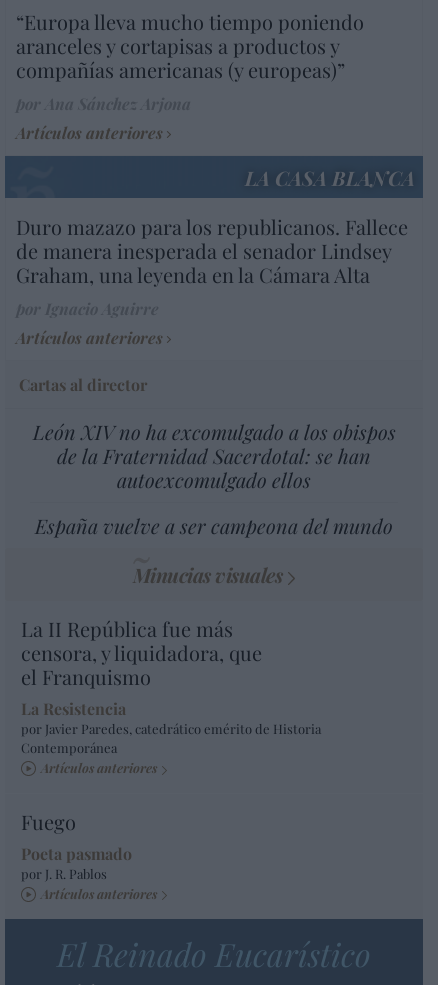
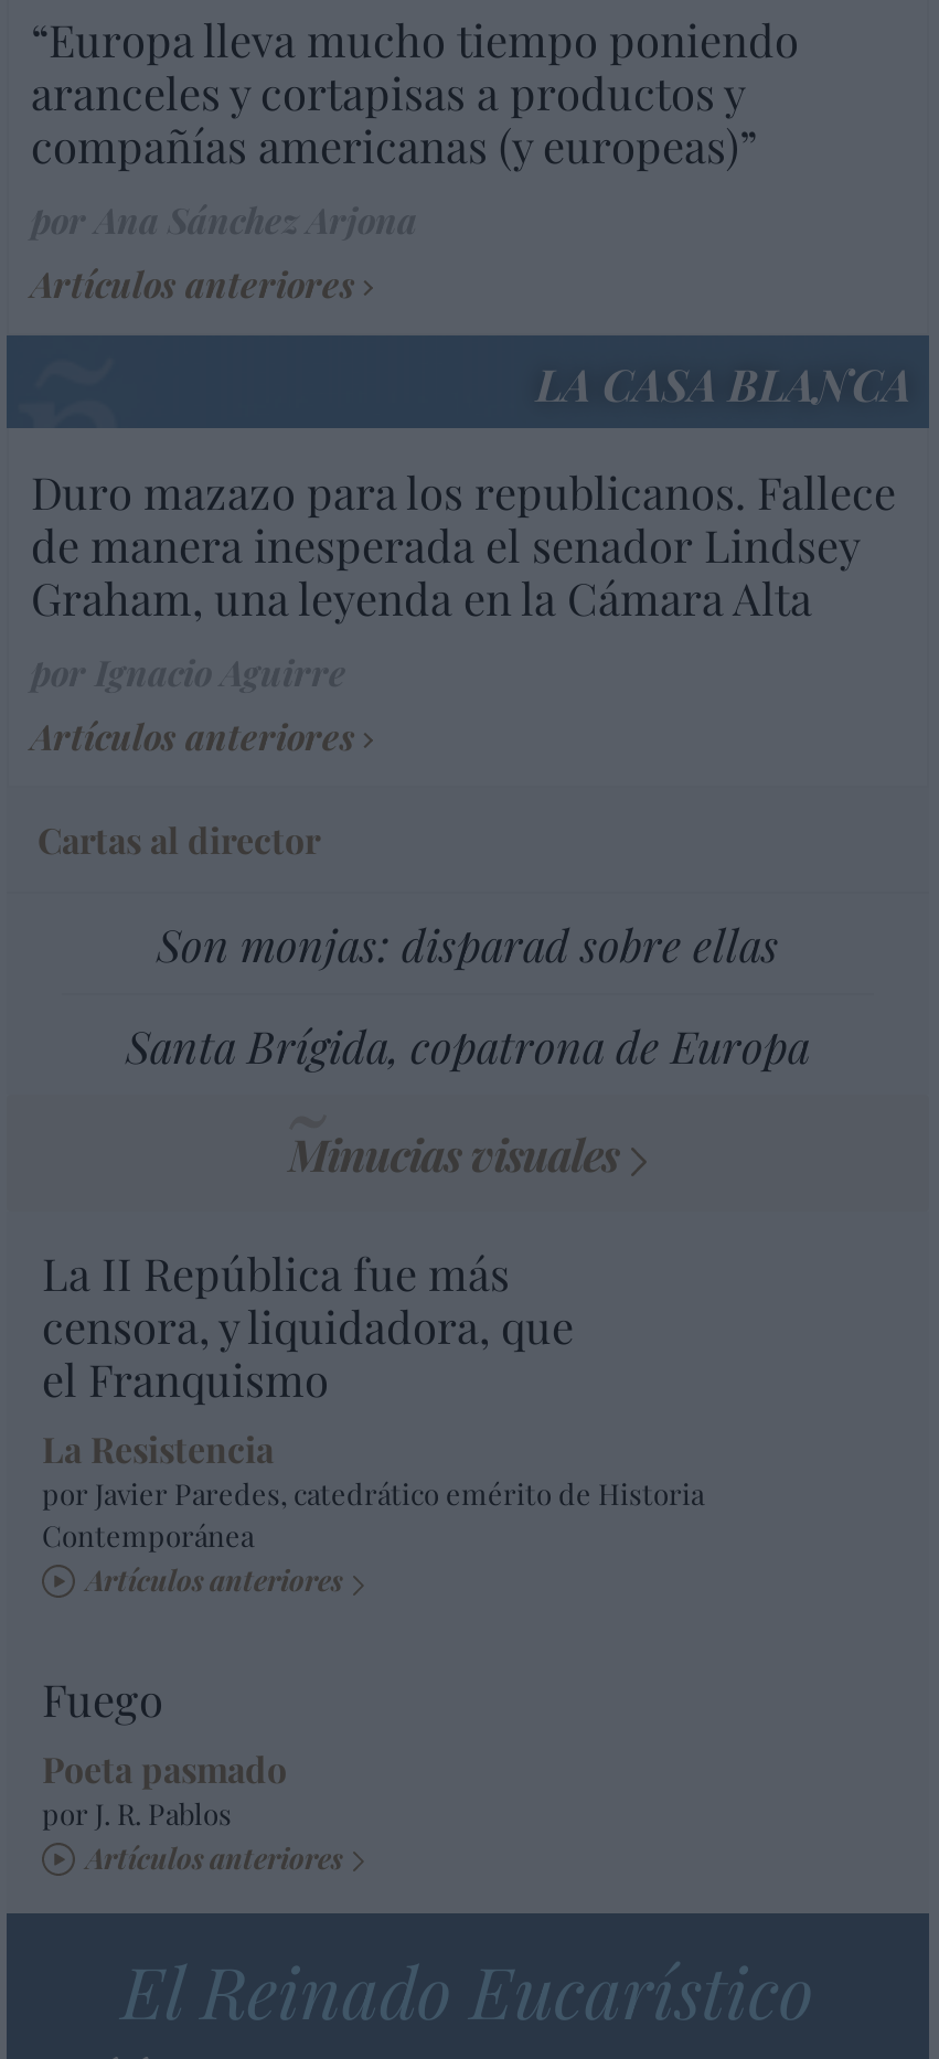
[32,418,395,493] León XIV no ha excomulgado a los obispos | de la Fraternidad Sacerdotal: se han | autoexcomulgado ellos -> [157,914,779,974] Son monjas: disparad sobre ellas
[35,512,393,539] España vuelve a ser campeona del mundo -> [126,1016,810,1075] Santa Brígida, copatrona de Europa

